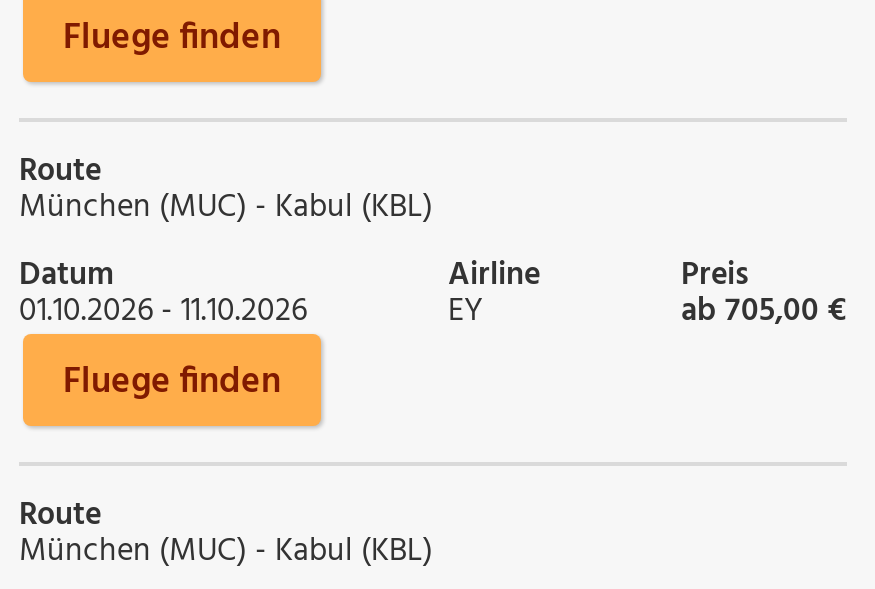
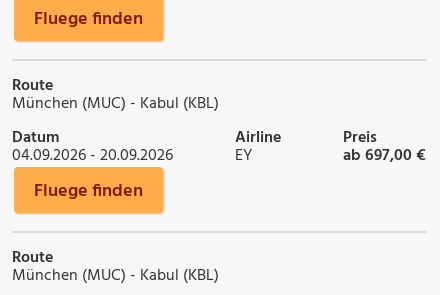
[19,286,307,338] 01.10.2026 - 11.10.2026 -> [12,143,173,169] 04.09.2026 - 20.09.2026
[681,286,847,338] ab 705,00 € -> [343,143,426,169] ab 697,00 €

